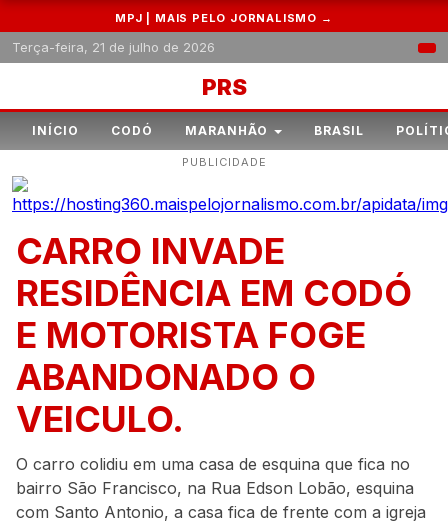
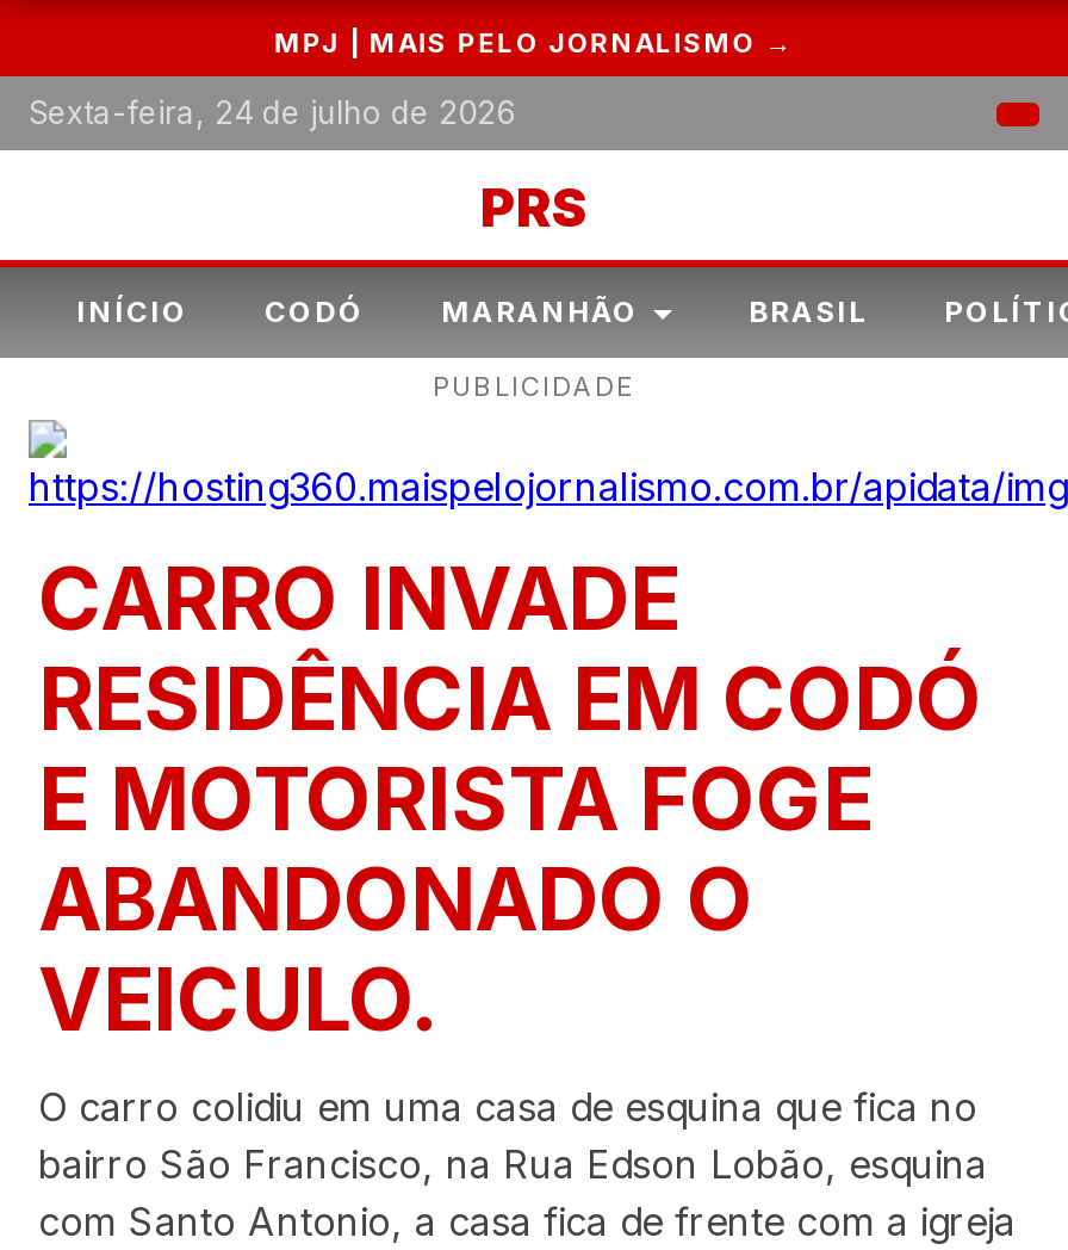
[12,39,215,55] Terça-feira, 21 de julho de 2026 -> [29,93,515,131] Sexta-feira, 24 de julho de 2026

